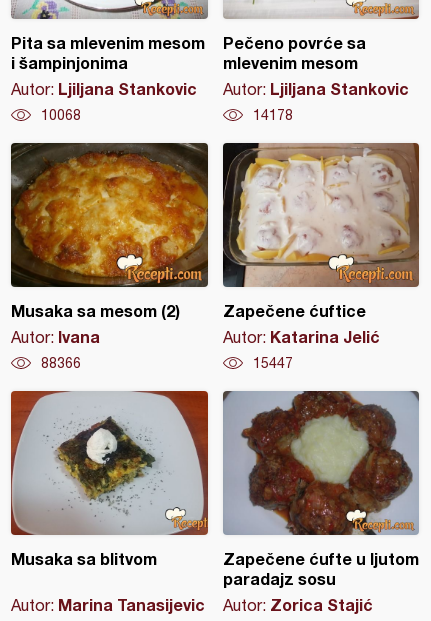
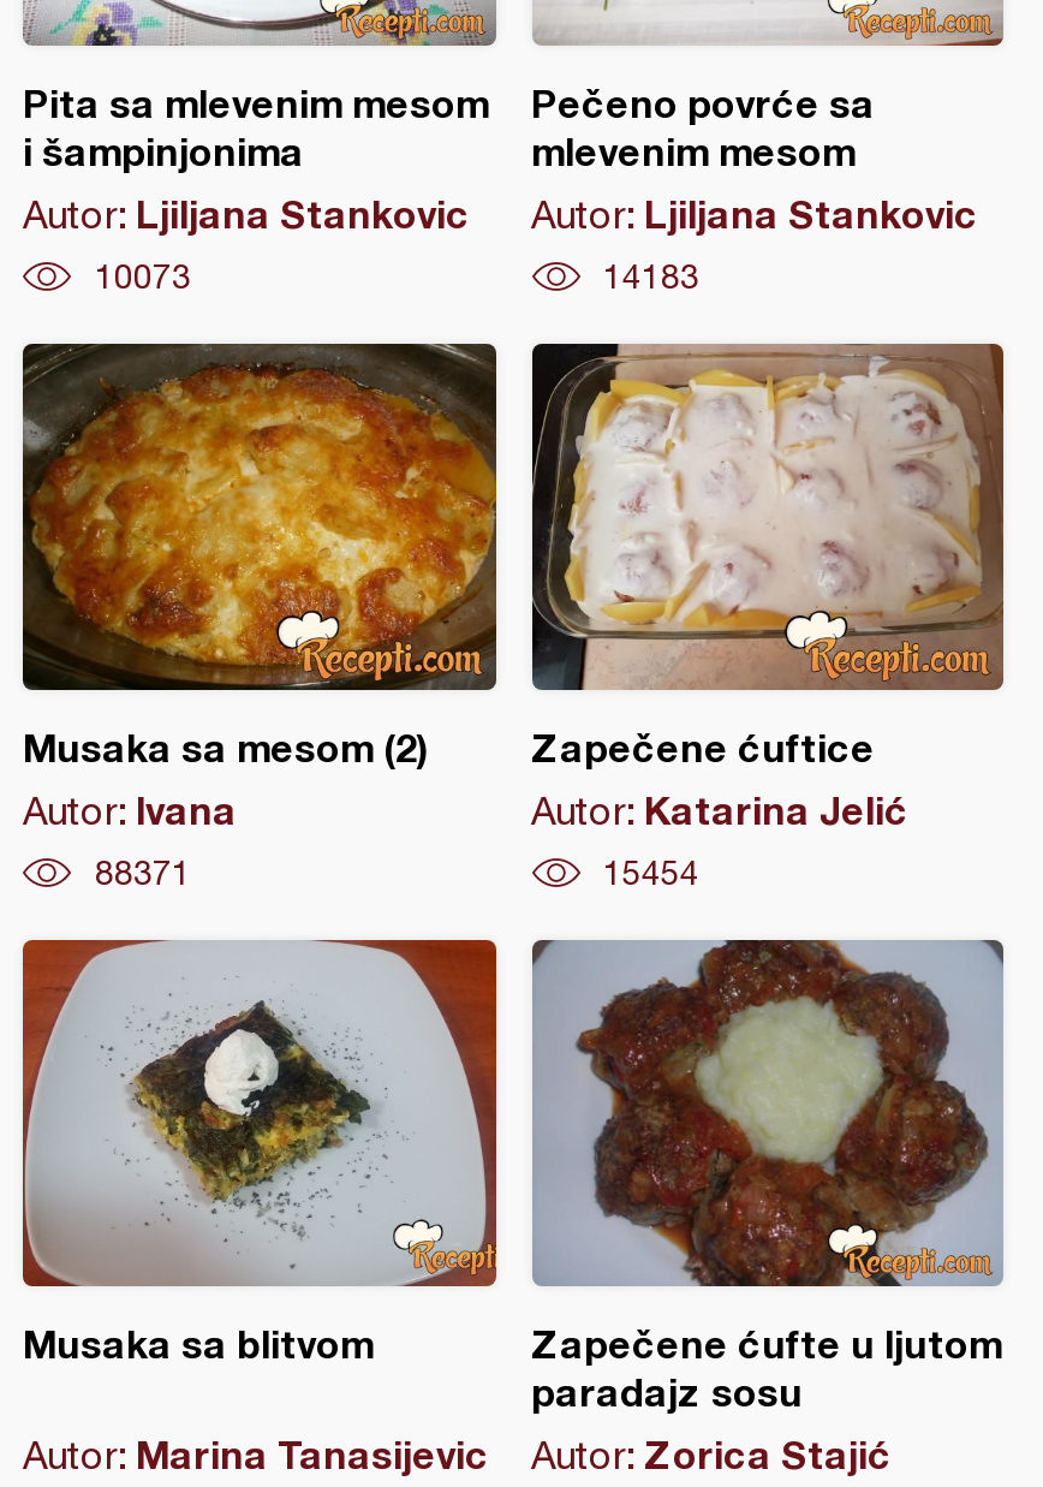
[41,107,81,123] 10068 -> [95,257,191,296] 10073
[252,107,292,123] 14178 -> [603,257,699,296] 14183
[41,355,81,371] 88366 -> [95,853,191,892] 88371
[252,355,292,371] 15447 -> [603,853,699,892] 15454

